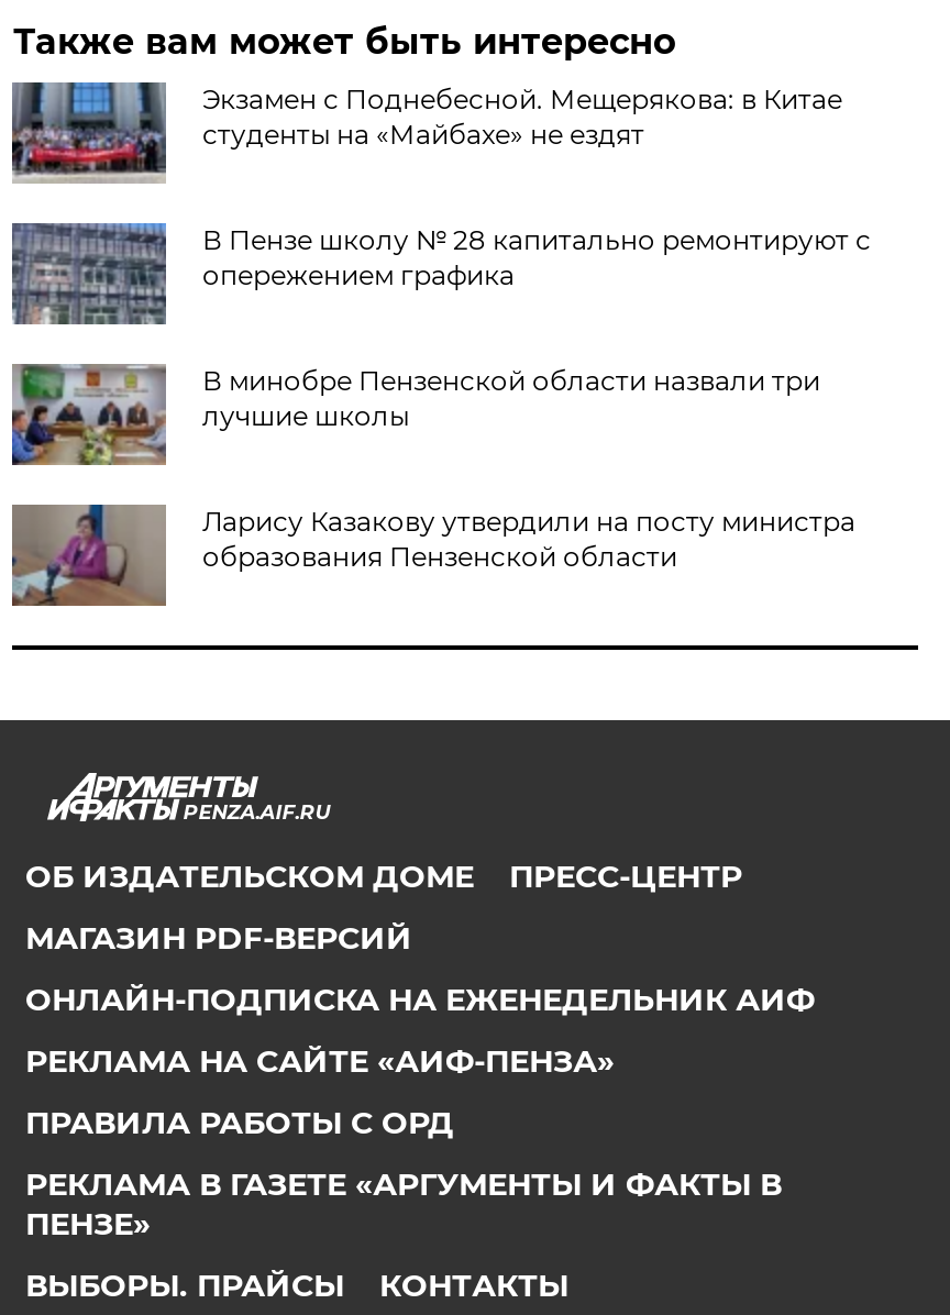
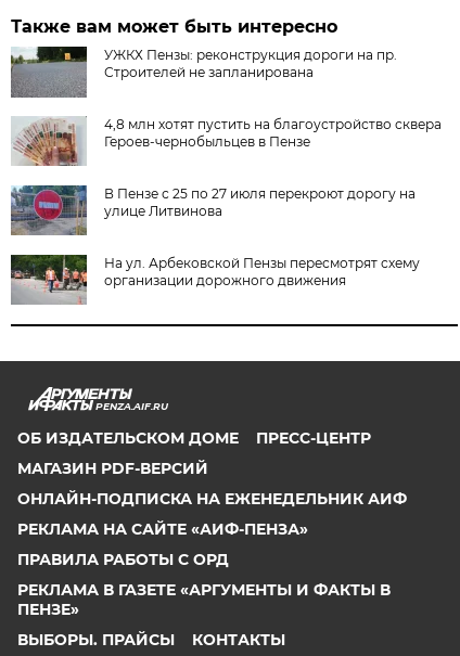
[10,80,842,184] [image] | Экзамен с Поднебесной. Мещерякова: в Китае | студенты на «Майбахе» не ездят -> [10,46,398,99] [image] | УЖКХ Пензы: реконструкция дороги на пр. | Строителей не запланирована
[10,221,871,327] [image] | В Пензе школу № 28 капитально ремонтируют с | опережением графика -> [12,116,442,167] [image] | 4,8 млн хотят пустить на благоустройство сквера | Героев-чернобыльцев в Пензе
[10,362,820,467] [image] | В минобре Пензенской области назвали три | лучшие школы -> [10,184,416,235] [image] | В Пензе с 25 по 27 июля перекроют дорогу на | улице Литвинова
[10,502,855,608] [image] | Ларису Казакову утвердили на посту министра | образования Пензенской области -> [10,254,420,305] [image] | На ул. Арбековской Пензы пересмотрят схему | организации дорожного движения

